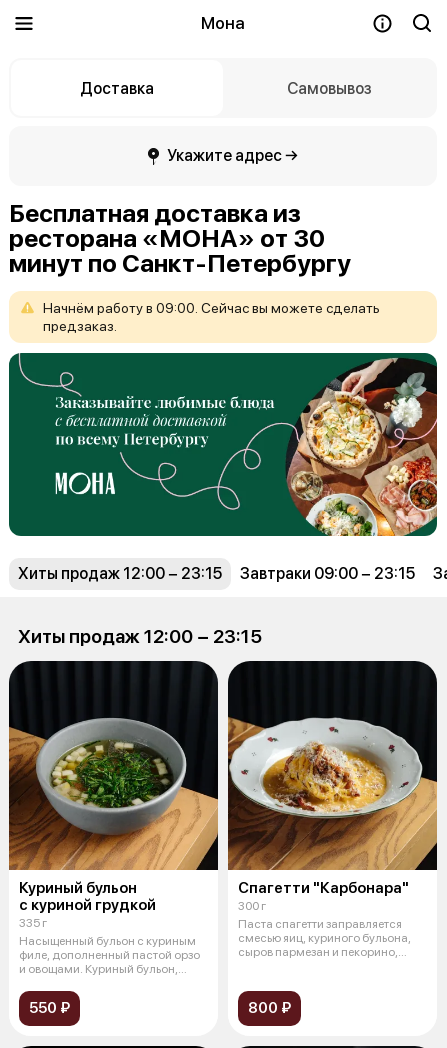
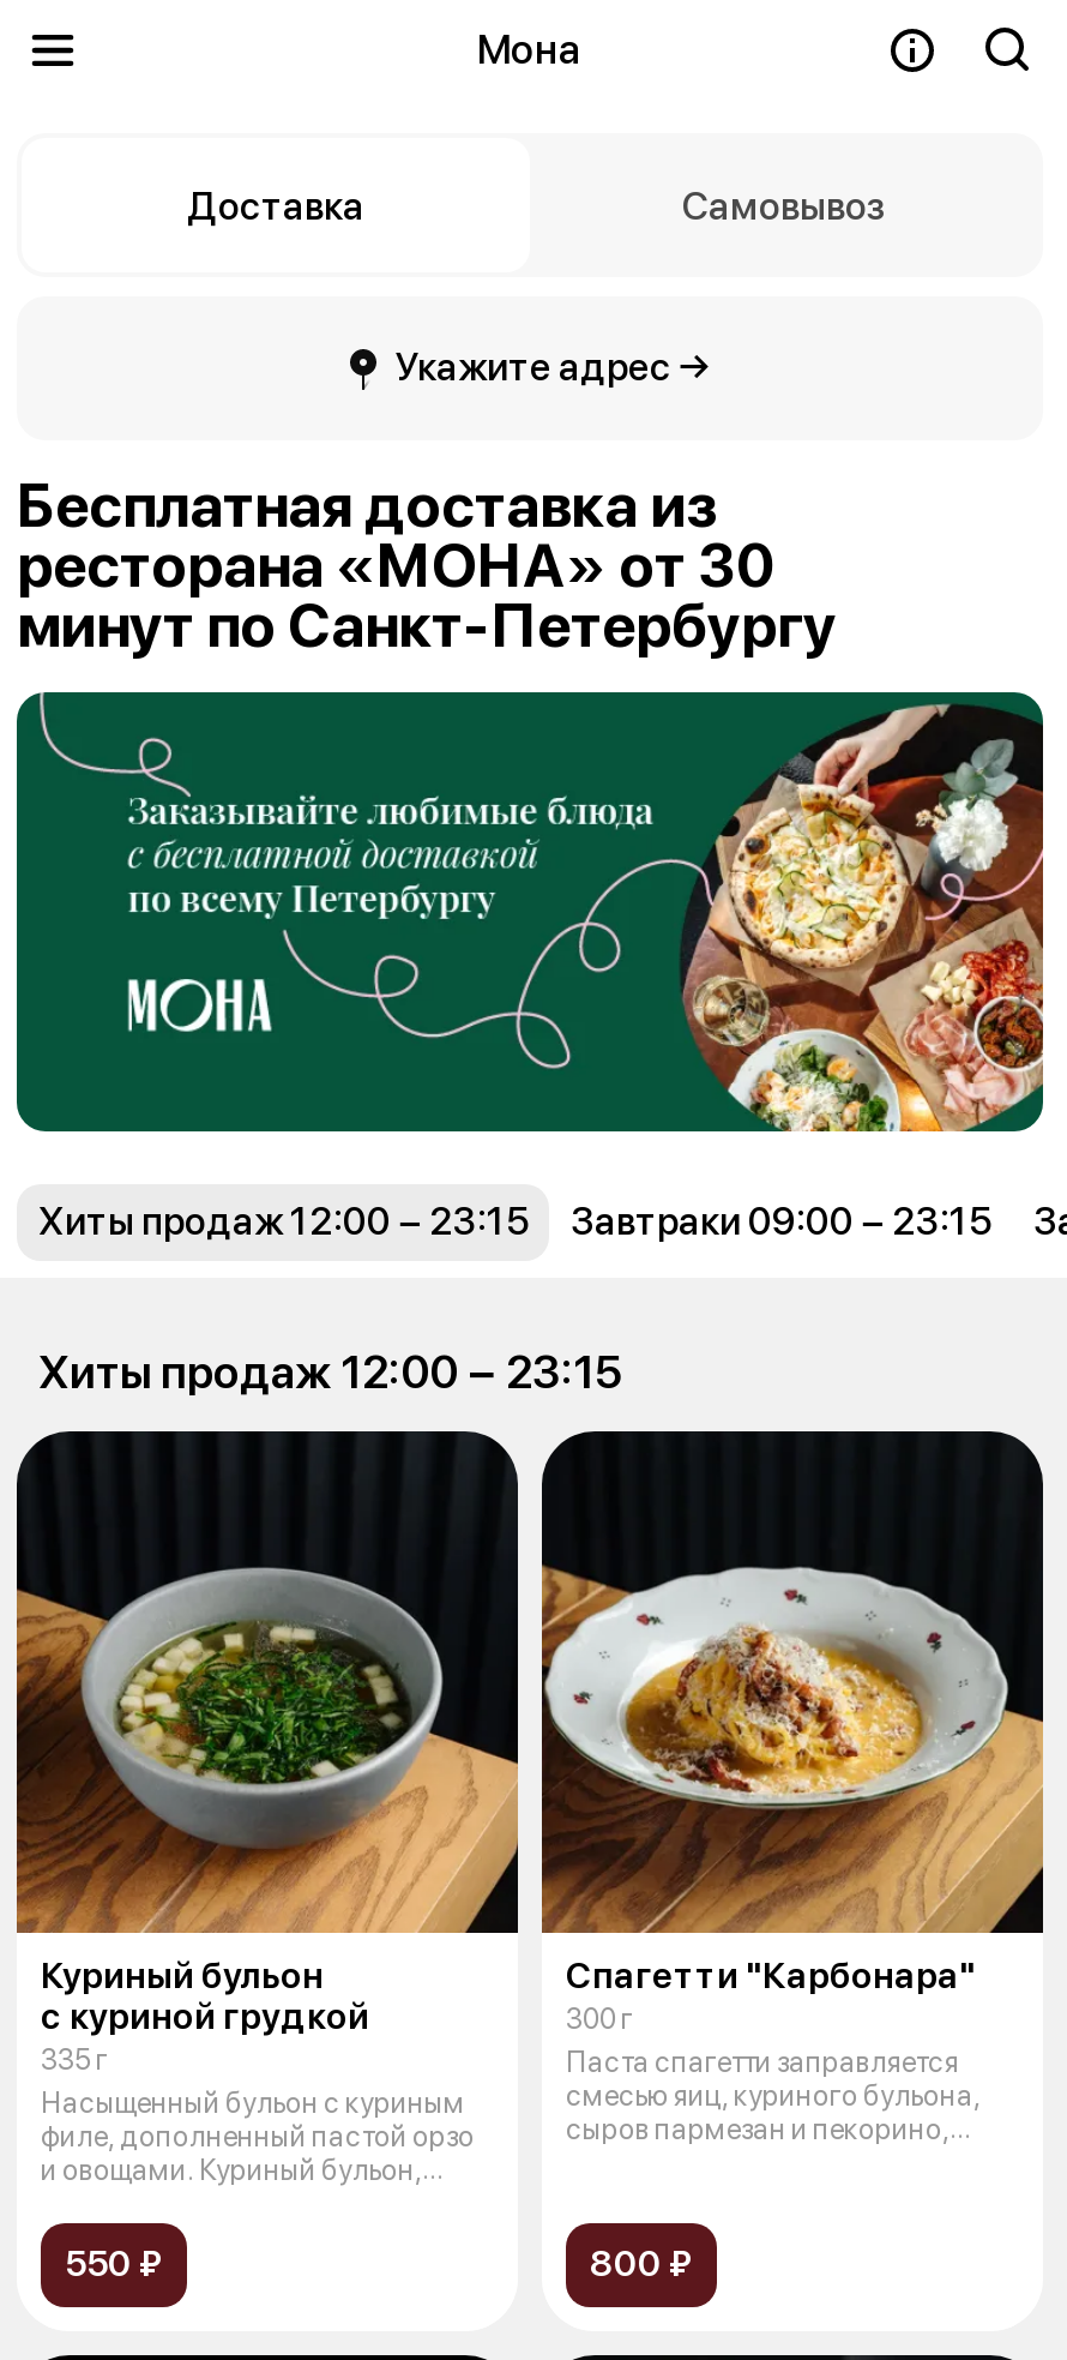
[43,300,380,334] Начнём работу в 09:00. Сейчас вы можете сделать | предзаказ. -> none

